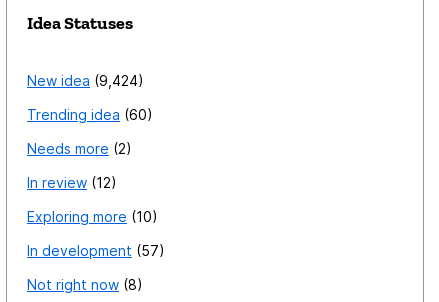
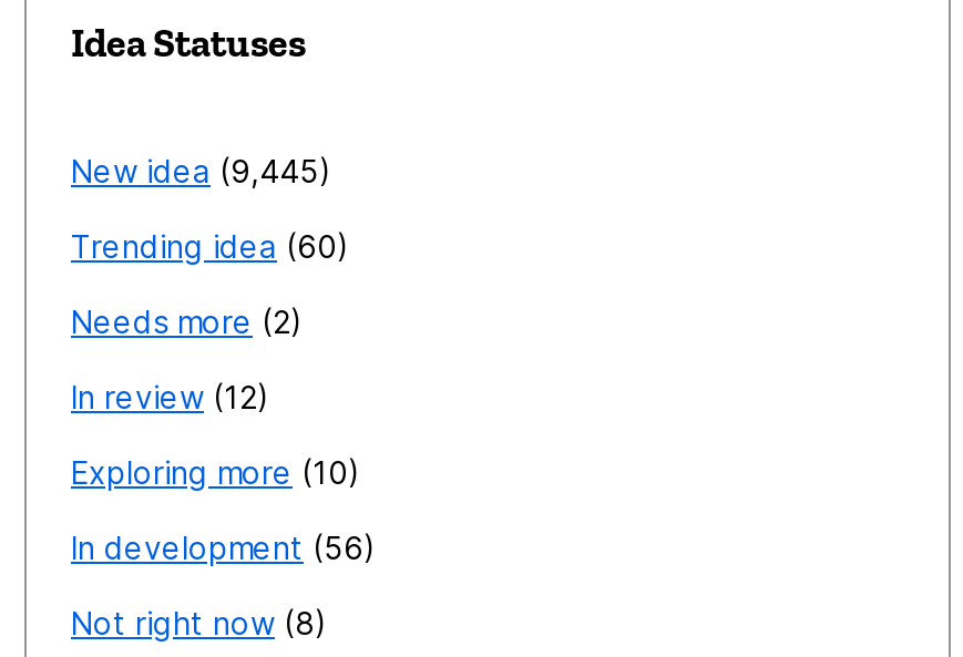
[27,72,138,89] New idea 9,424 -> [71,152,319,190] New idea 9,445
[27,242,159,259] In development 57 -> [71,529,363,567] In development 56

